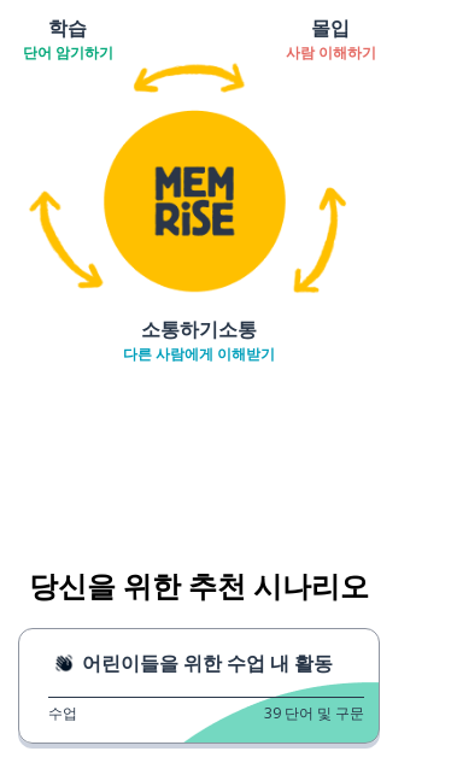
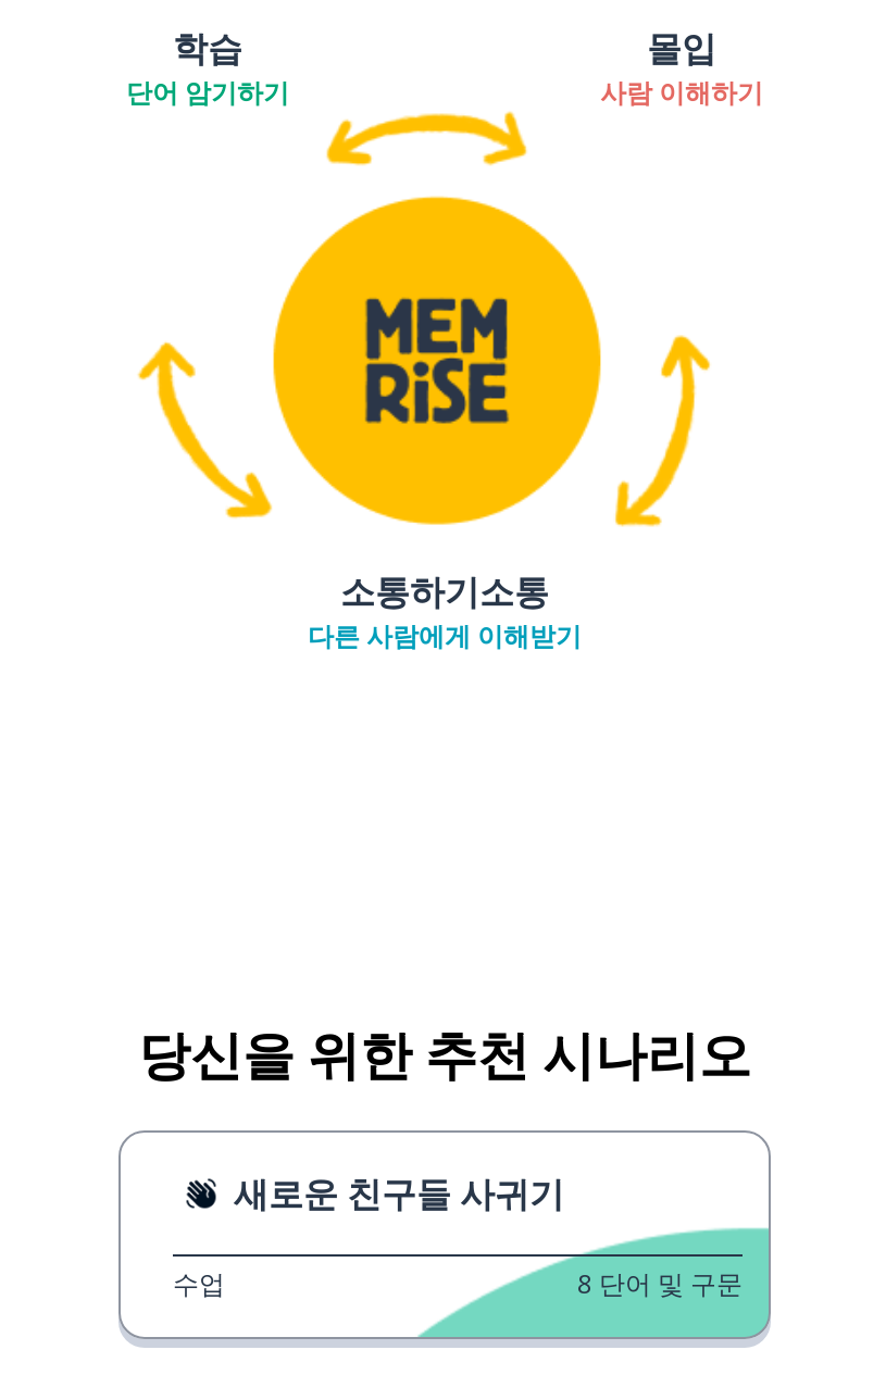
[82,649,333,676] 어린이들을 위한 수업 내 활동 -> [234,1169,564,1217] 새로운 친구들 사귀기
[264,702,364,723] 39 단어 및 구문 -> [577,1265,743,1302] 8 단어 및 구문

